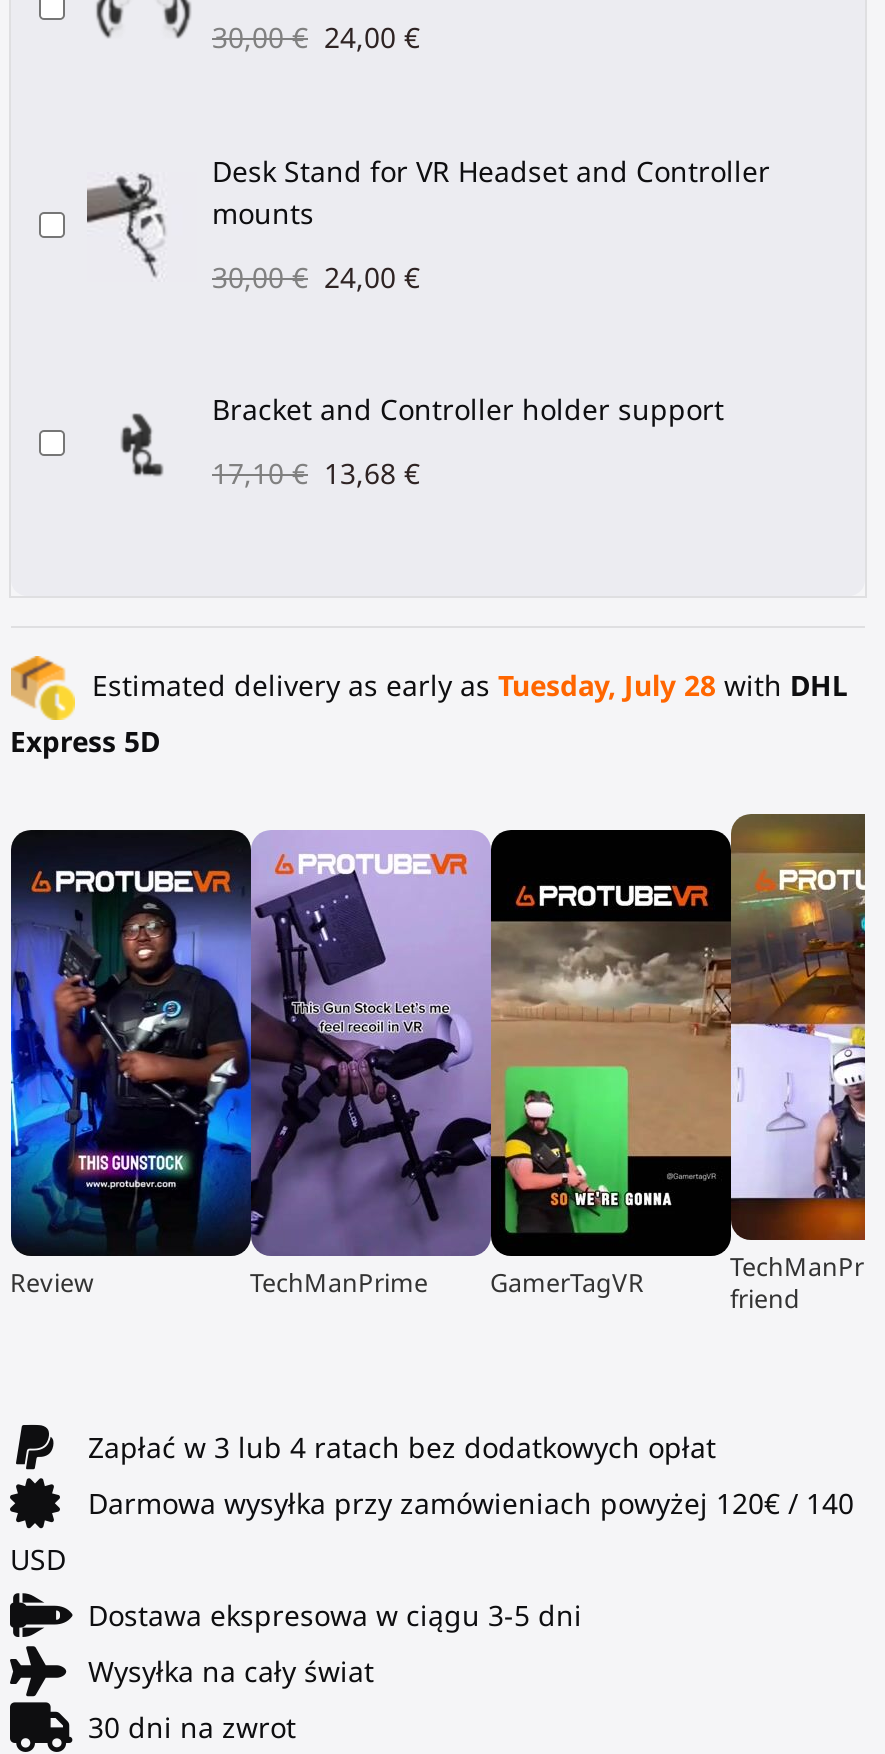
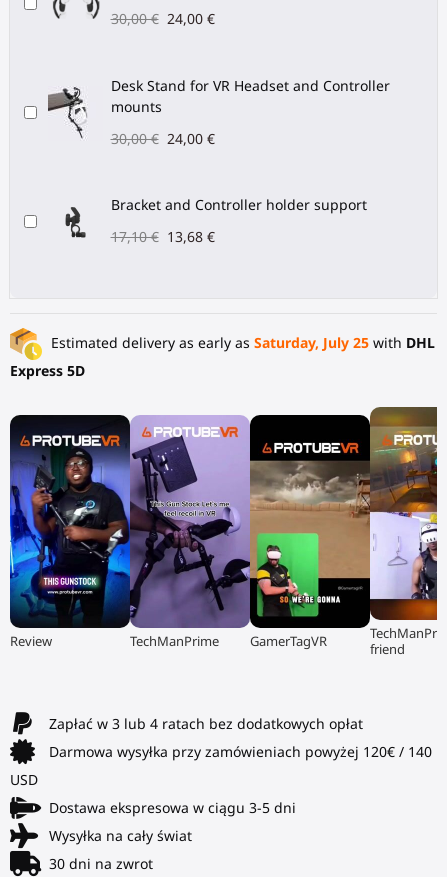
[84,665,848,703] Estimated delivery as early as Tuesday, July 28 with DHL -> [46,332,434,351] Estimated delivery as early as Saturday, July 25 with DHL

